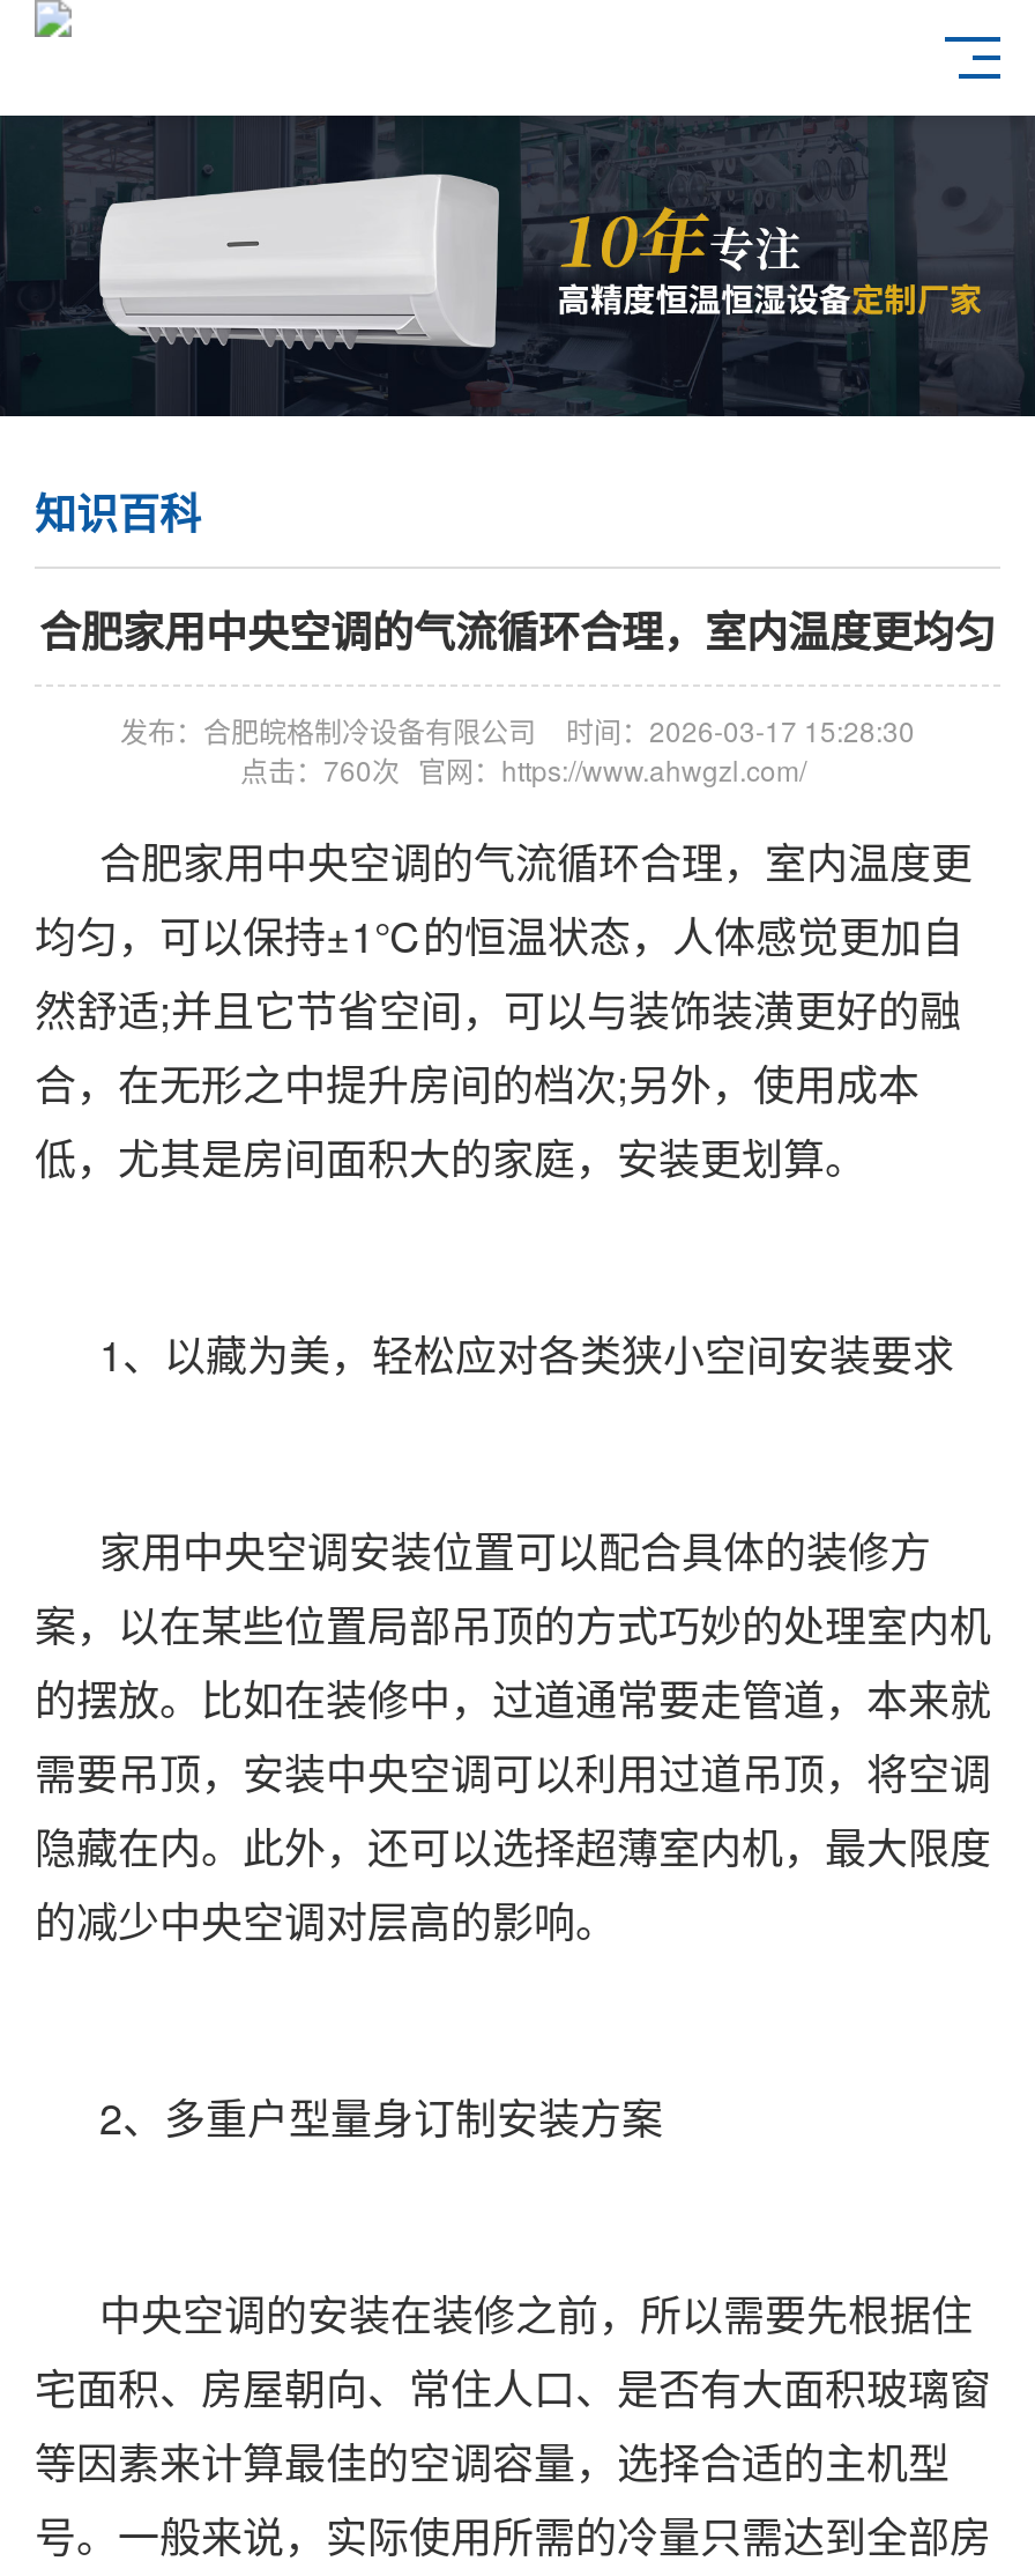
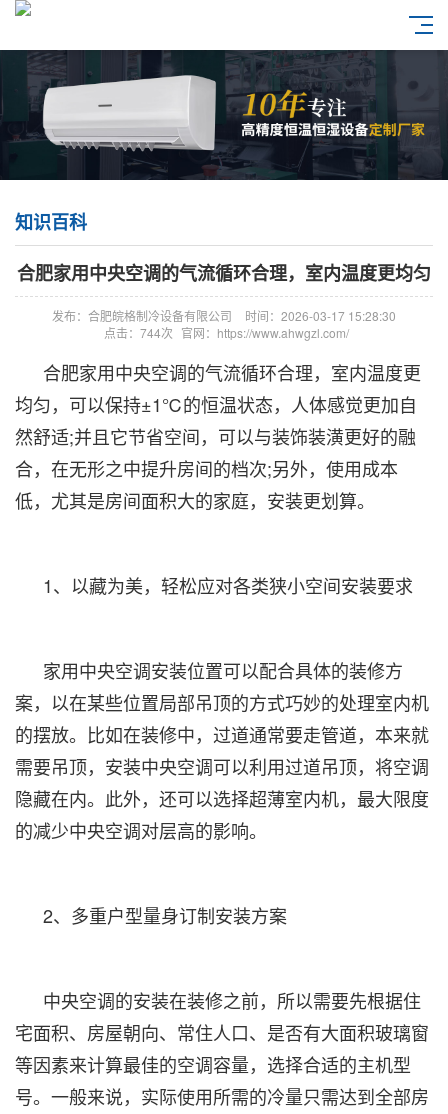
[240,749,806,789] 点击：760次 官网：https://www.ahwgzl.com/ -> [104,324,349,341] 点击：744次 官网：https://www.ahwgzl.com/

